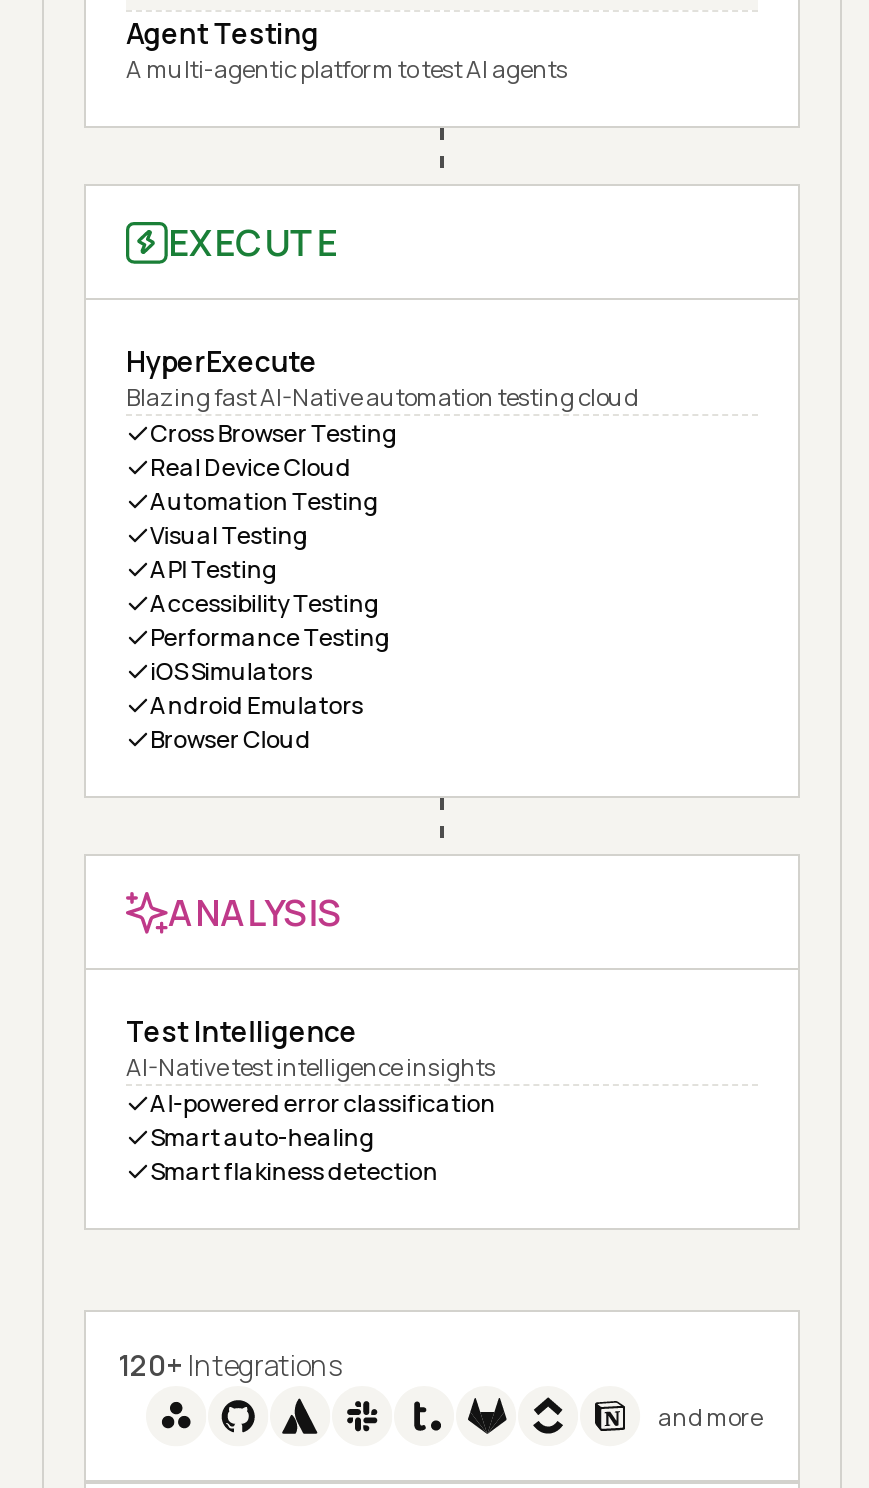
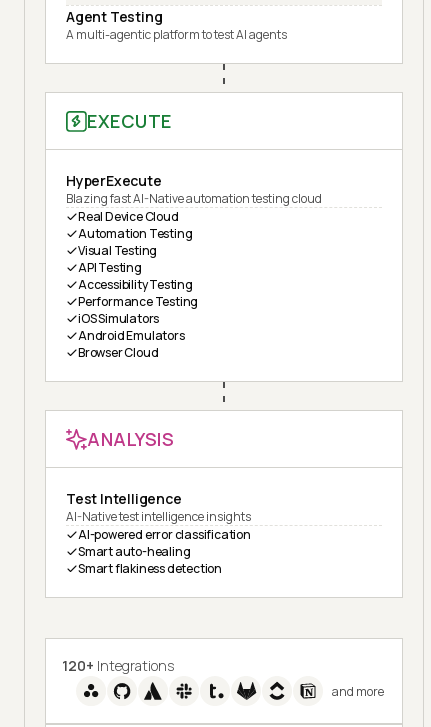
[150,416,398,450] Cross Browser Testing -> none

